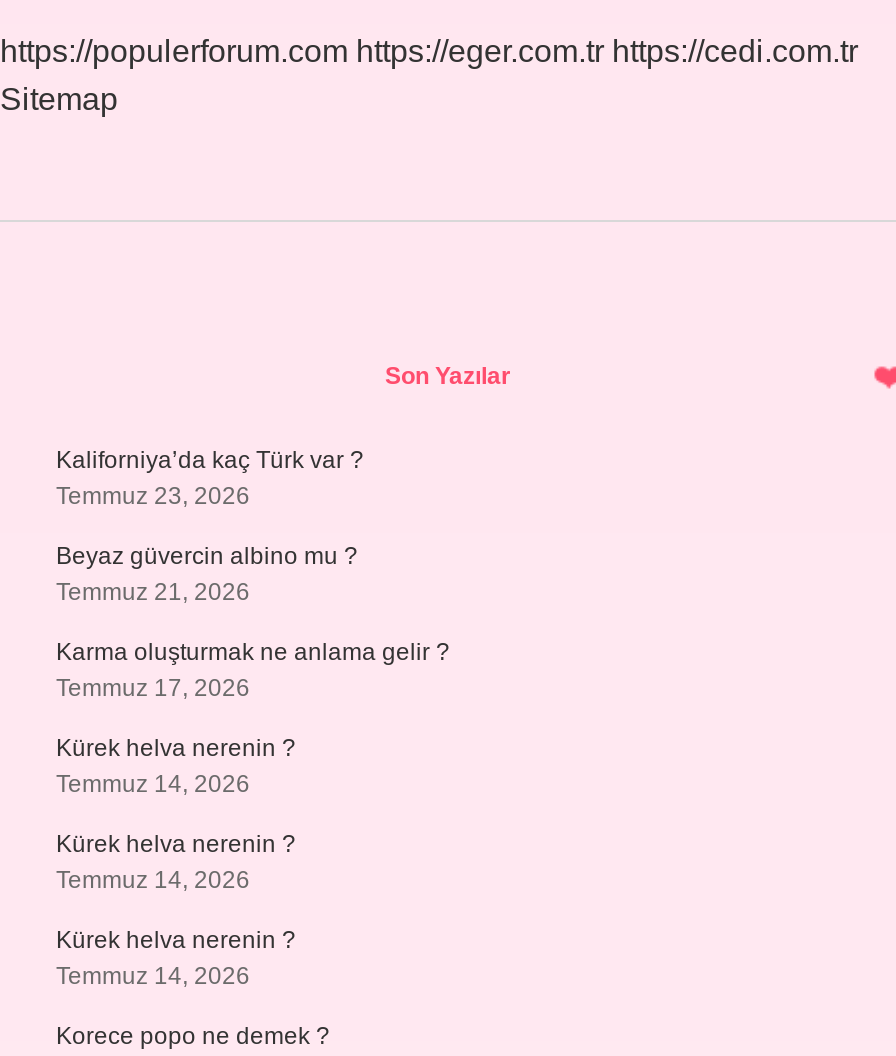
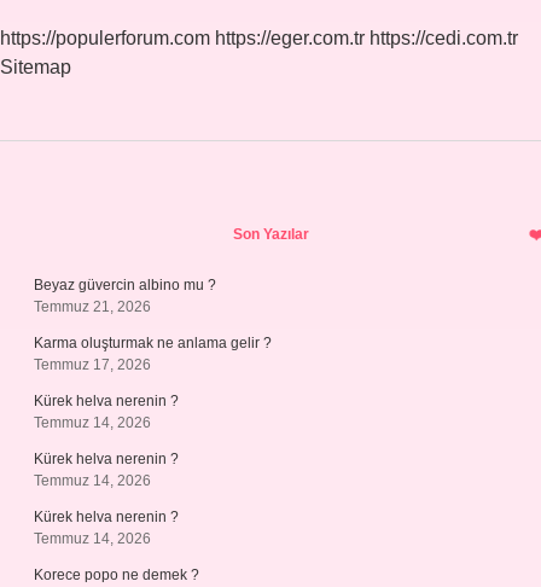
[56,446,364,510] Kaliforniya’da kaç Türk var ? | Temmuz 23, 2026 -> none

